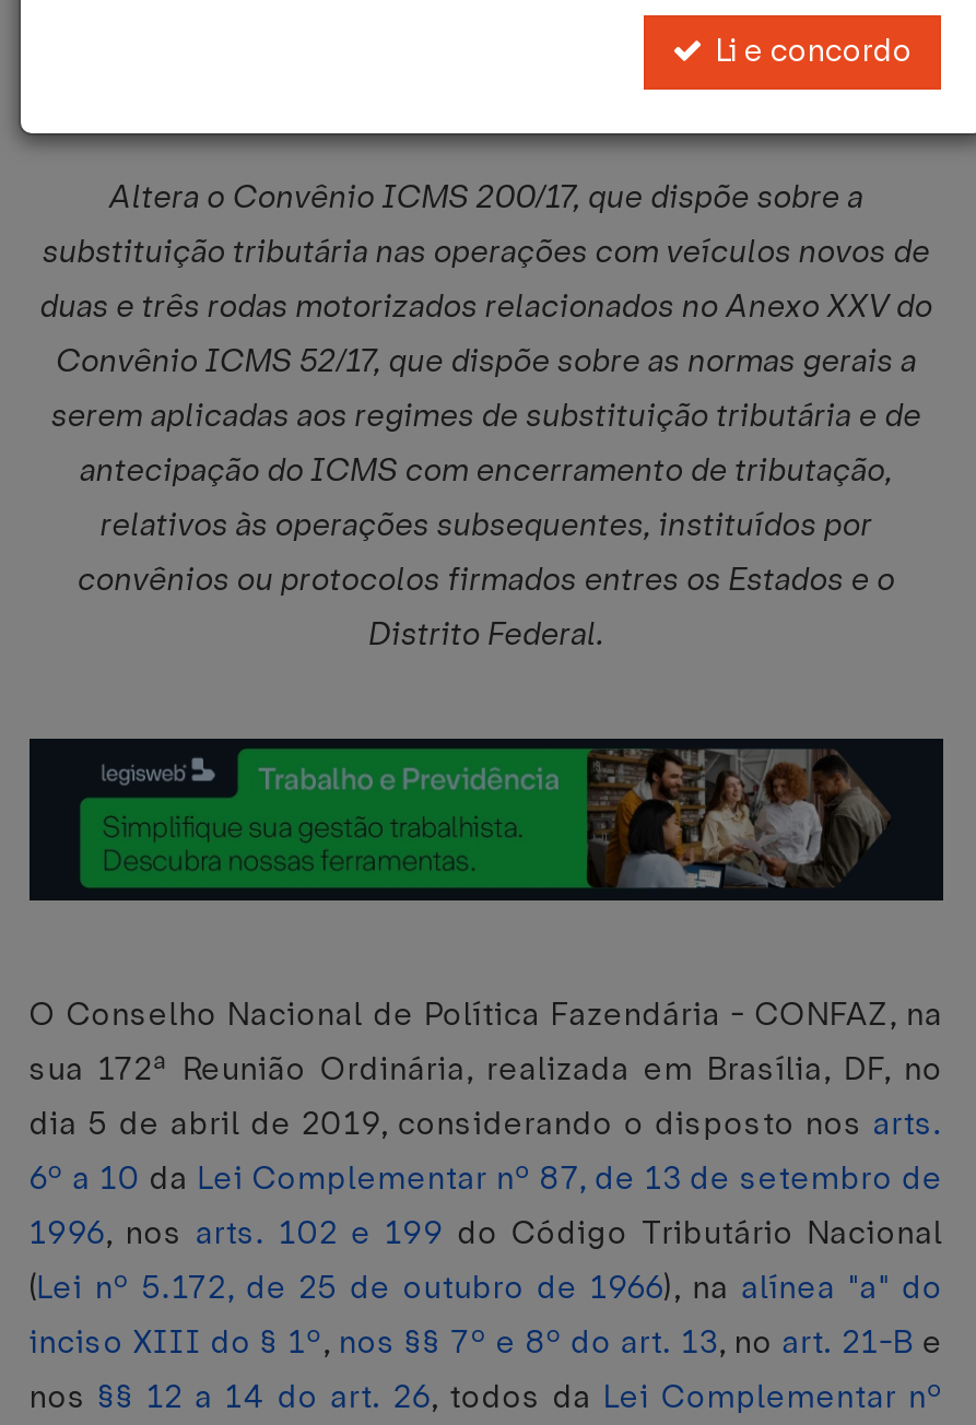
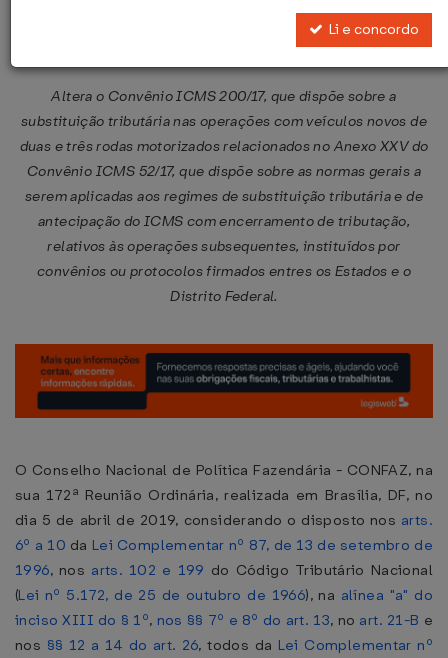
[27,737,945,903] [image] -> [14,343,434,419] [image]

